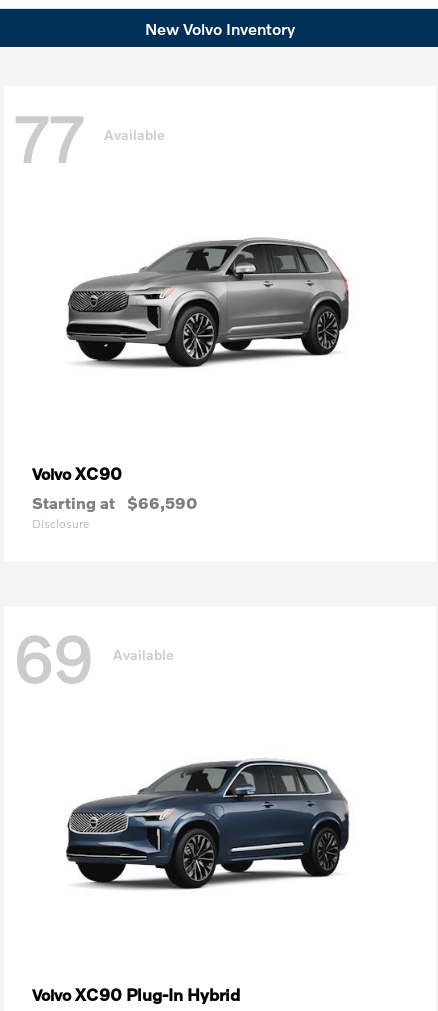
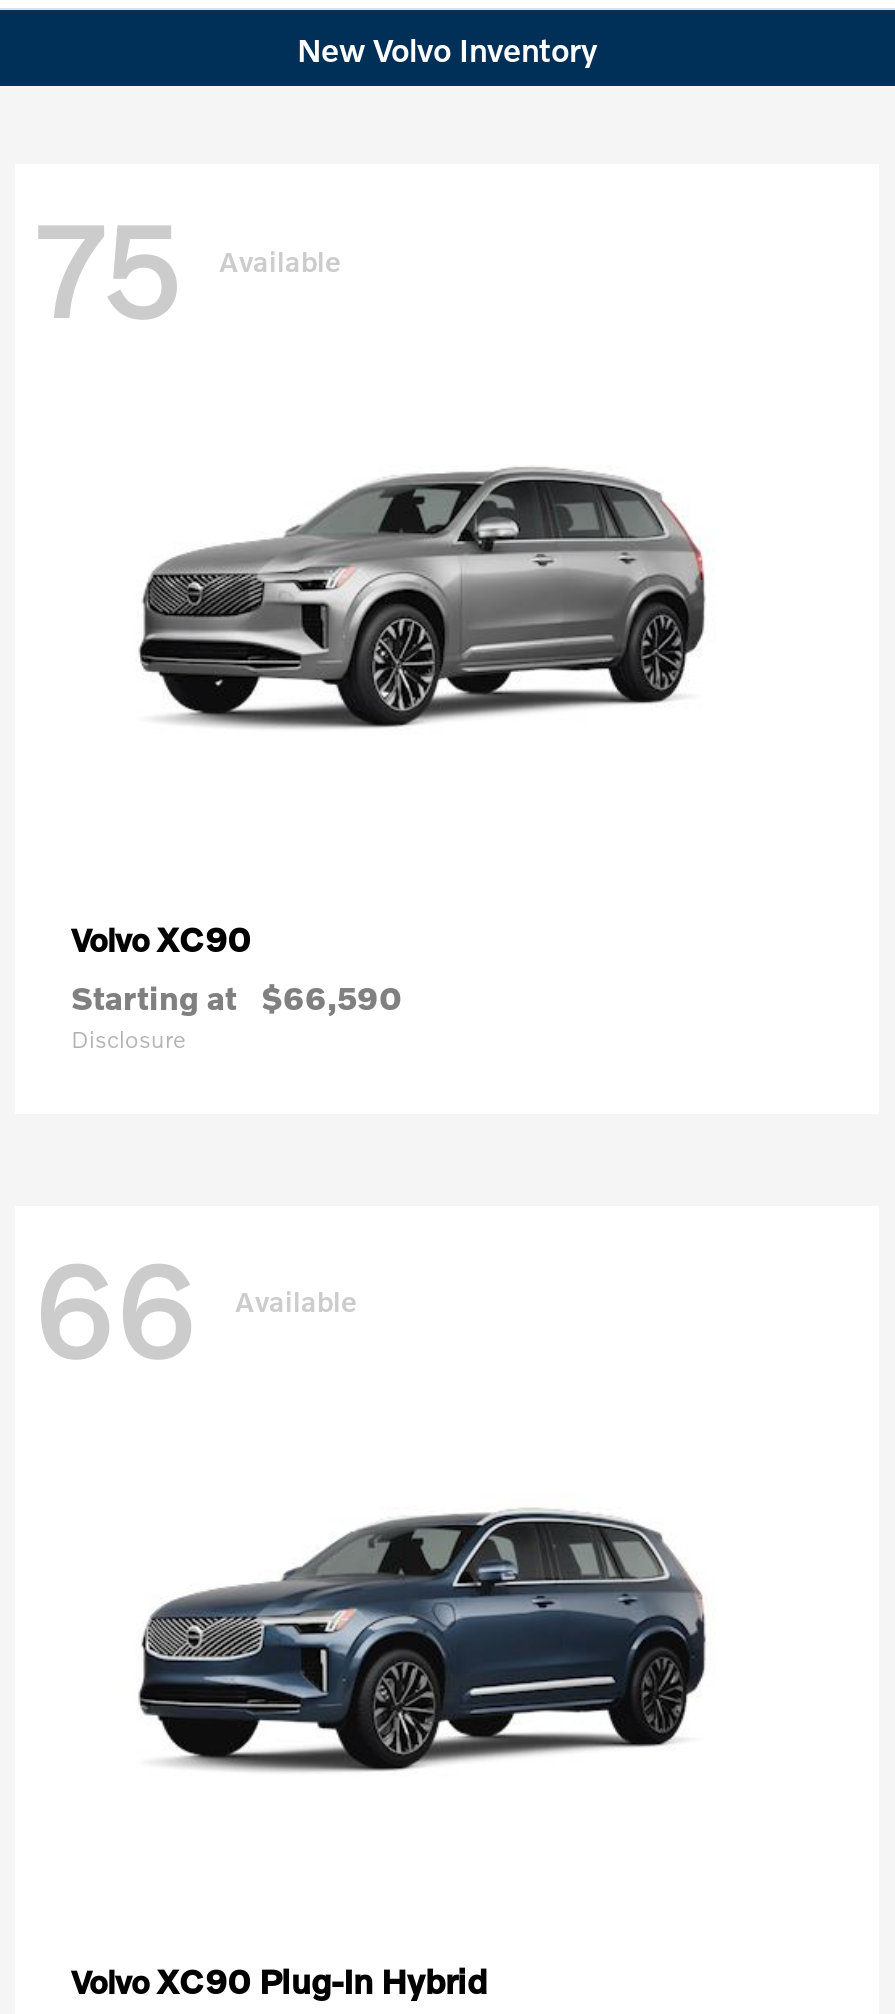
[12,100,165,177] 77 Available -> [31,191,341,345] 75 Available
[12,620,174,697] 69 Available -> [31,1233,357,1387] 66 Available

